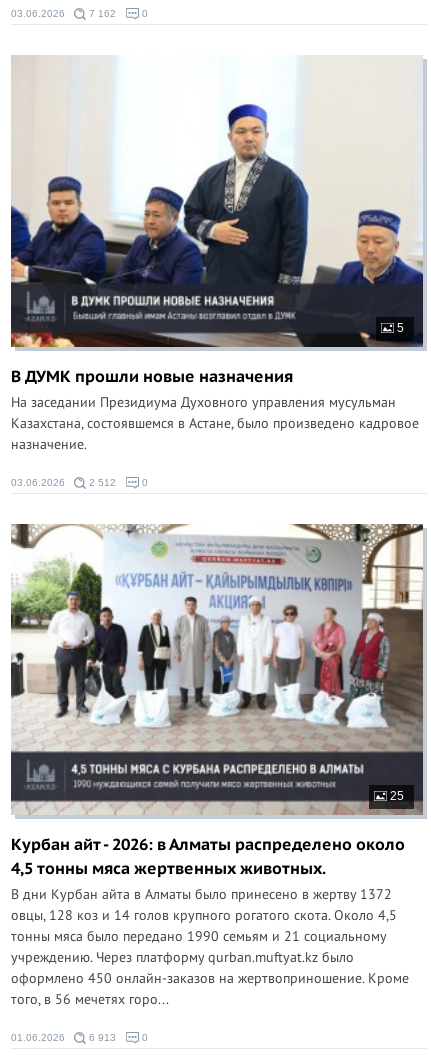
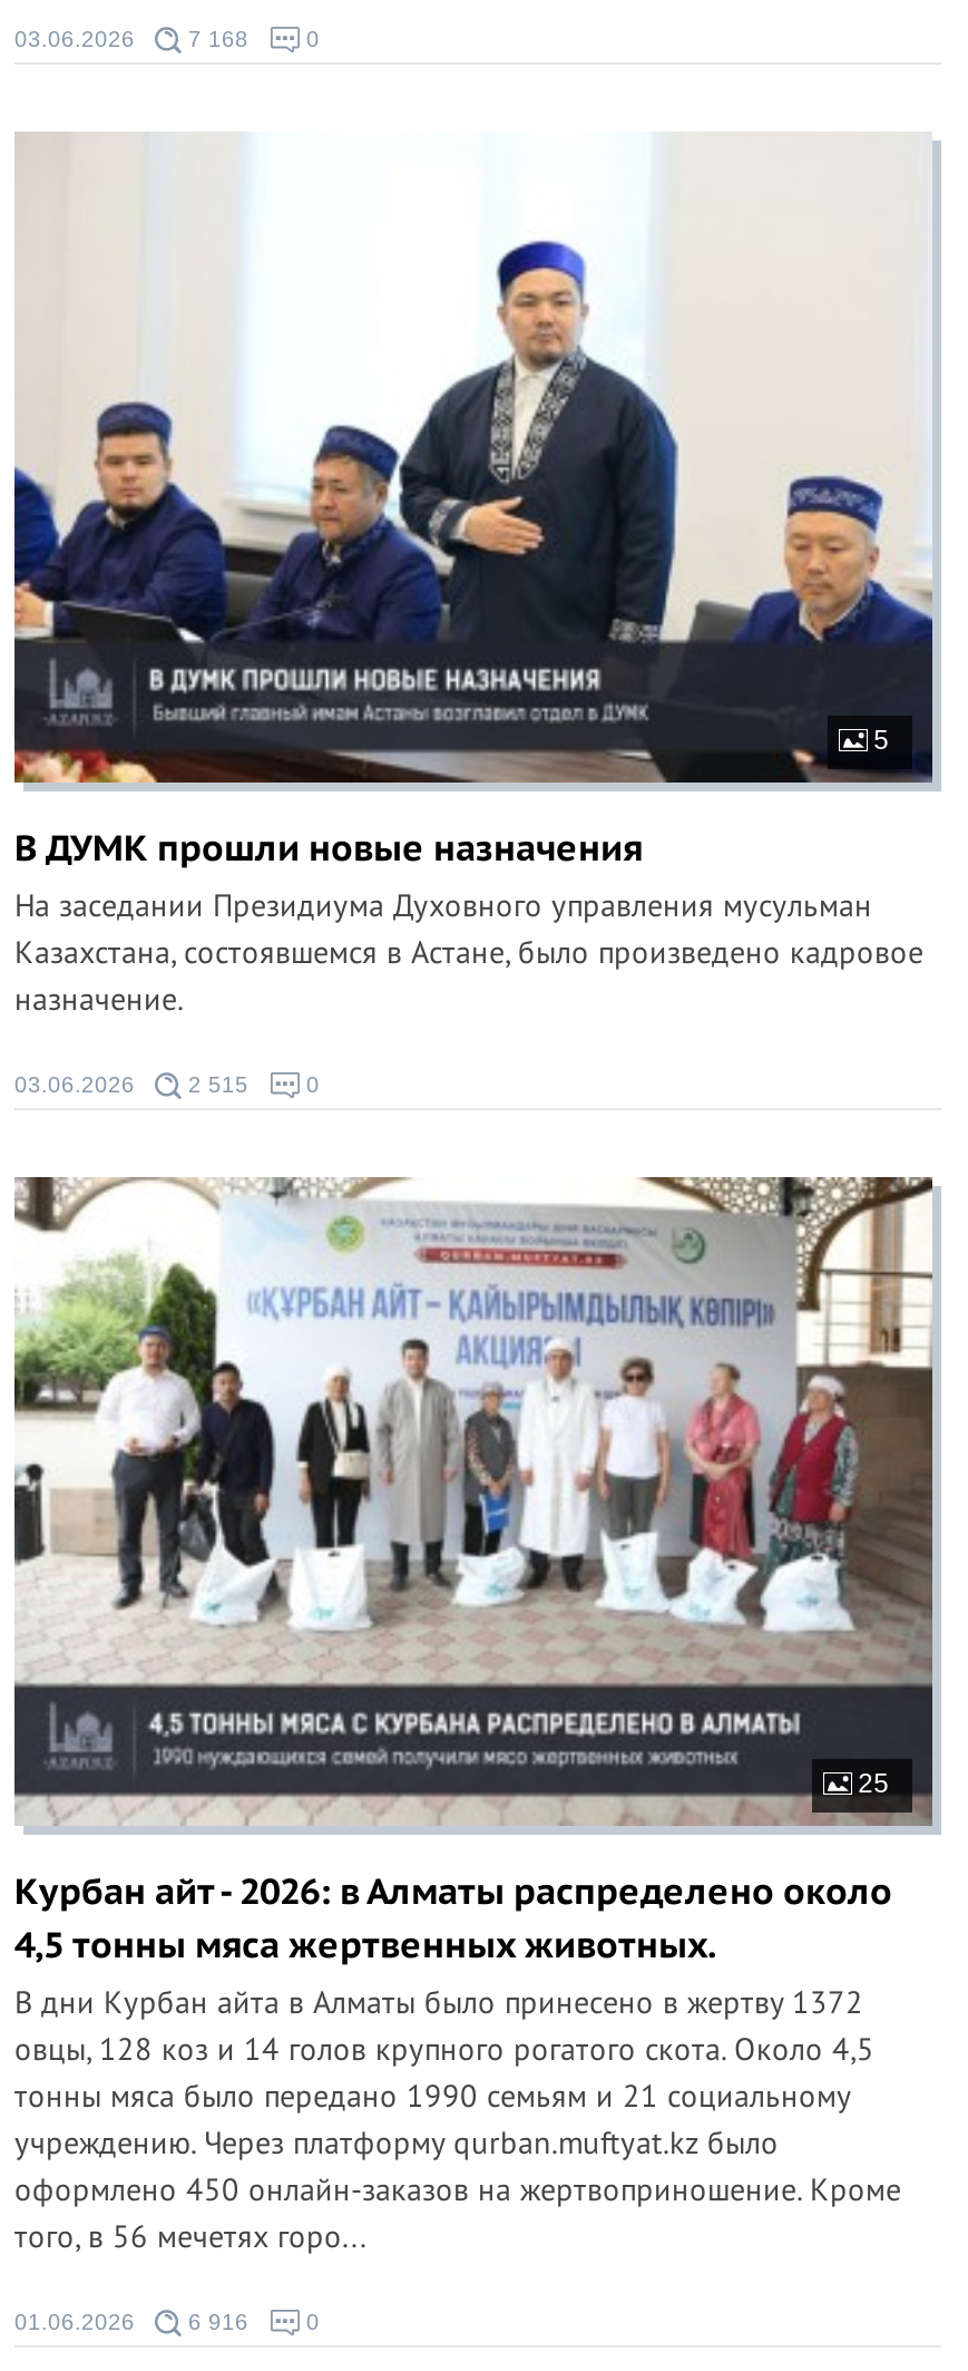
[11,8,116,19] 03.06.2026 7 162 -> [14,28,248,52] 03.06.2026 7 168
[11,476,116,487] 03.06.2026 2 512 -> [14,1071,248,1096] 03.06.2026 2 515
[11,1032,116,1043] 01.06.2026 6 913 -> [14,2309,248,2333] 01.06.2026 6 916

